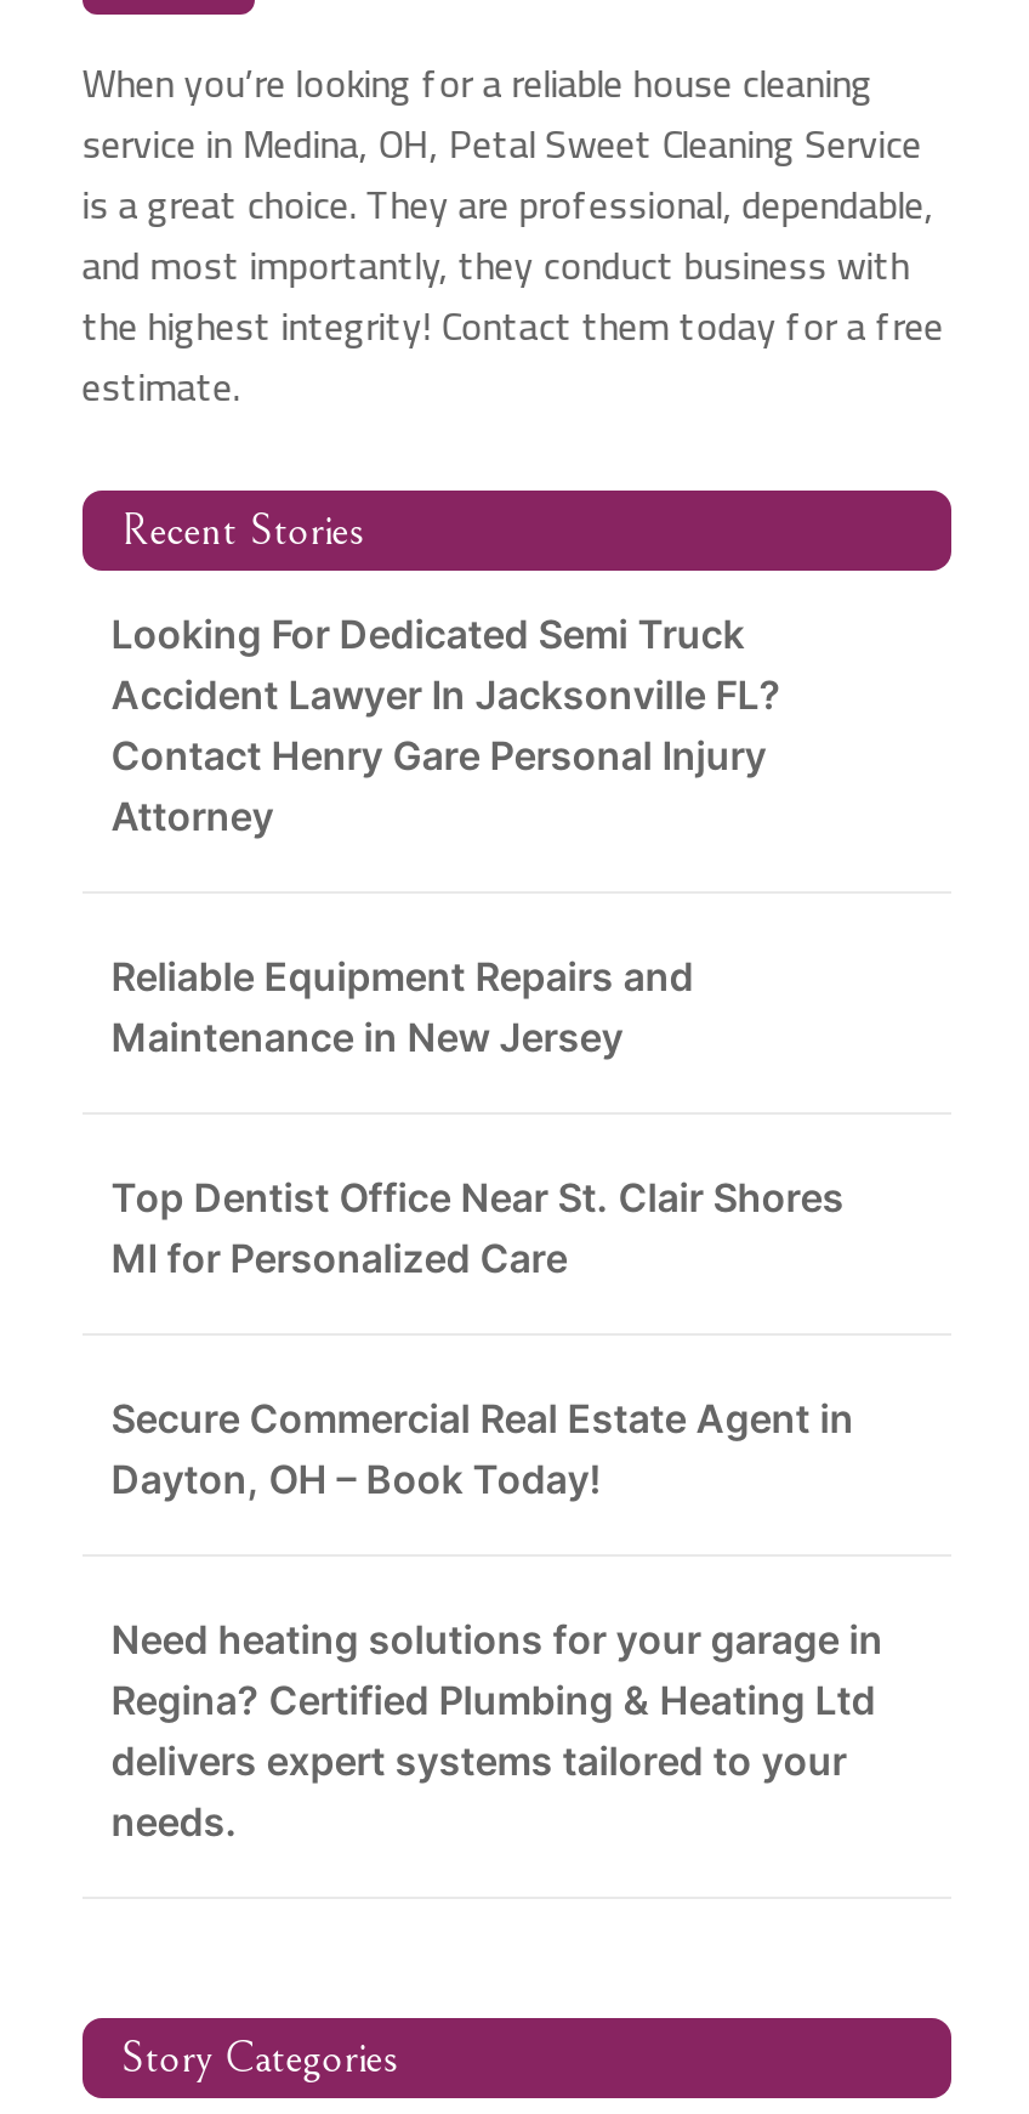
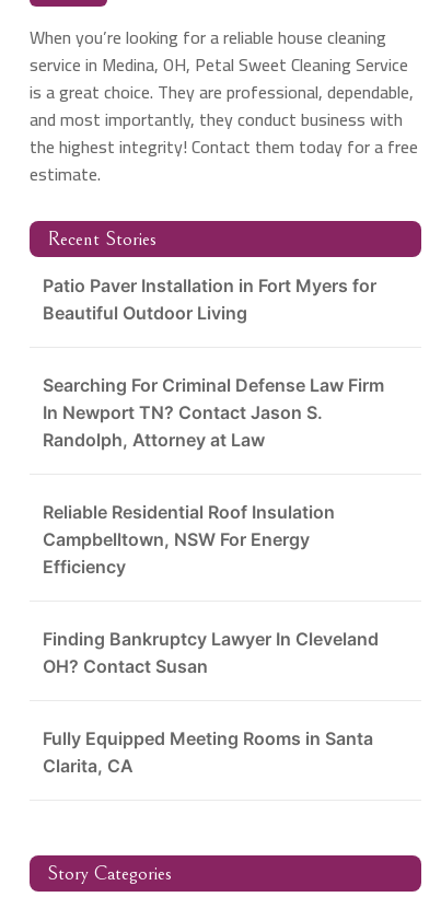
[111,611,781,841] Looking For Dedicated Semi Truck | Accident Lawyer In Jacksonville FL? | Contact Henry Gare Personal Injury | Attorney -> [42,275,376,324] Patio Paver Installation in Fort Myers for | Beautiful Outdoor Living
[111,953,694,1062] Reliable Equipment Repairs and | Maintenance in New Jersey -> [42,375,384,451] Searching For Criminal Defense Law Firm | In Newport TN? Contact Jason S. | Randolph, Attorney at Law
[111,1174,844,1283] Top Dentist Office Near St. Clair Shores | MI for Personalized Care -> [42,501,335,578] Reliable Residential Roof Insulation | Campbelltown, NSW For Energy | Efficiency
[111,1395,854,1504] Secure Commercial Real Estate Agent in | Dayton, OH – Book Today! -> [42,628,378,678] Finding Bankruptcy Lawyer In Cleveland | OH? Contact Susan
[111,1616,883,1847] Need heating solutions for your garage in | Regina? Certified Plumbing & Heating Ltd | delivers expert systems tailored to your | needs. -> [42,728,373,777] Fully Equipped Meeting Rooms in Santa | Clarita, CA

